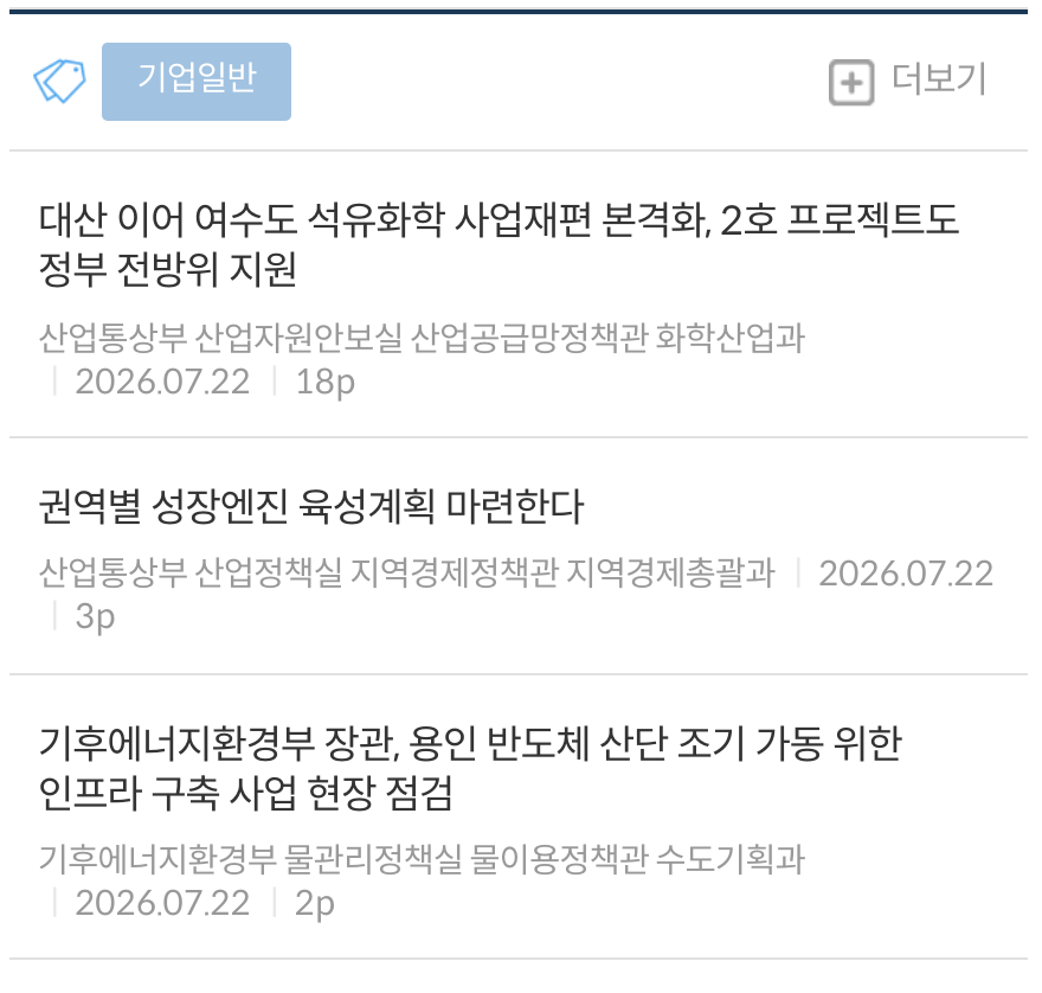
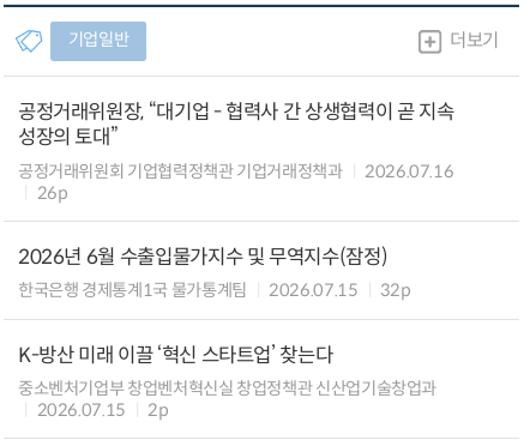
[38,197,959,402] 대산 이어 여수도 석유화학 사업재편 본격화, 2호 프로젝트도 | 정부 전방위 지원 | 산업통상부 산업자원안보실 산업공급망정책관 화학산업과 | 2026.07.22 | 18p -> [18,100,454,203] 공정거래위원장, “대기업 - 협력사 간 상생협력이 곧 지속 | 성장의 토대” | 공정거래위원회 기업협력정책관 기업거래정책과 | 2026.07.16 | 26p
[38,483,994,638] 권역별 성장엔진 육성계획 마련한다 | 산업통상부 산업정책실 지역경제정책관 지역경제총괄과 | 2026.07.22 | 3p -> [18,245,411,301] 2026년 6월 수출입물가지수 및 무역지수(잠정) | 한국은행 경제통계1국 물가통계팀 | 2026.07.15 | 32p
[38,720,902,925] 기후에너지환경부 장관, 용인 반도체 산단 조기 가동 위한 | 인프라 구축 사업 현장 점검 | 기후에너지환경부 물관리정책실 물이용정책관 수도기획과 | 2026.07.22 -> [18,343,437,421] K-방산 미래 이끌 ‘혁신 스타트업’ 찾는다 | 중소벤처기업부 창업벤처혁신실 창업정책관 신산업기술창업과 | 2026.07.15

